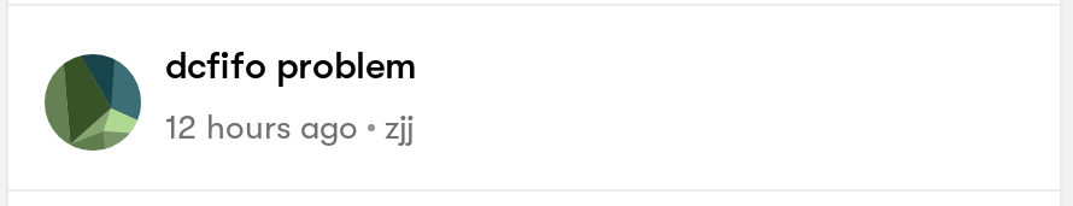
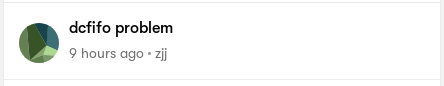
[165,107,358,146] 12 hours ago -> [69,45,144,61] 9 hours ago

